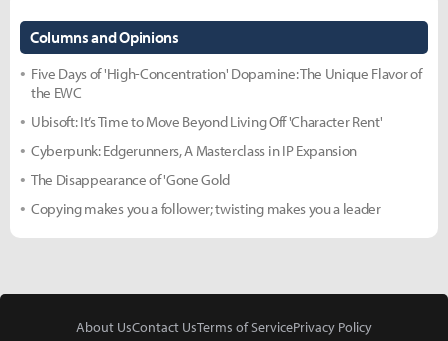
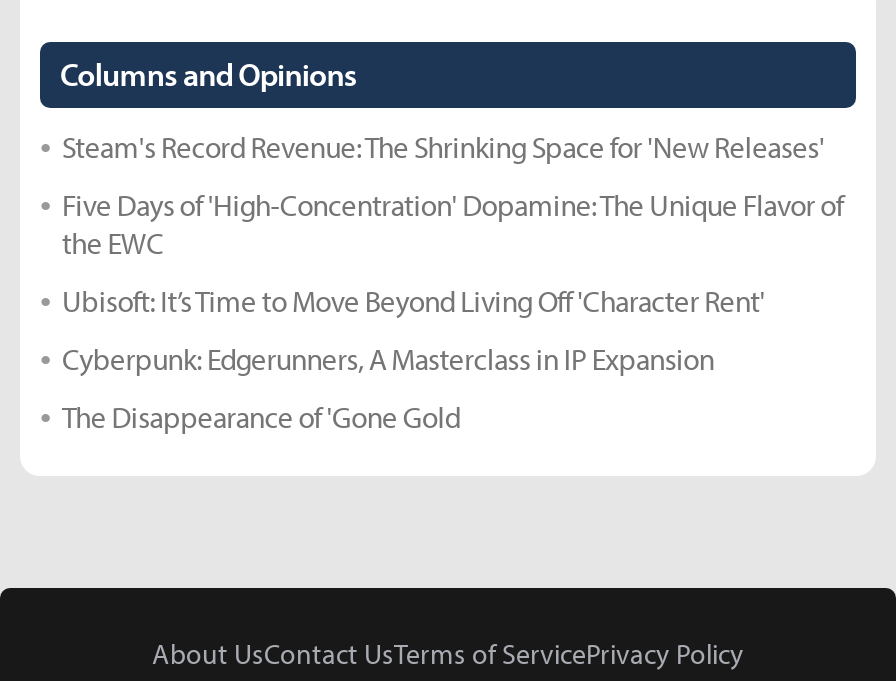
none -> [62,127,824,165] Steam's Record Revenue: The Shrinking Space for 'New Releases'
moved [31,64,421,189] -> [62,185,843,435]: Five Days of 'High-Concentration' Dopamine: The Unique Flavor of | the EWC | Ubisoft: It’s Time to Move Beyond Living Off 'Character Rent' | Cyberpunk: Edgerunners, A Masterclass in IP Expansion | The Disappearance of 'Gone Gold
[31,199,381,218] Copying makes you a follower; twisting makes you a leader -> none

